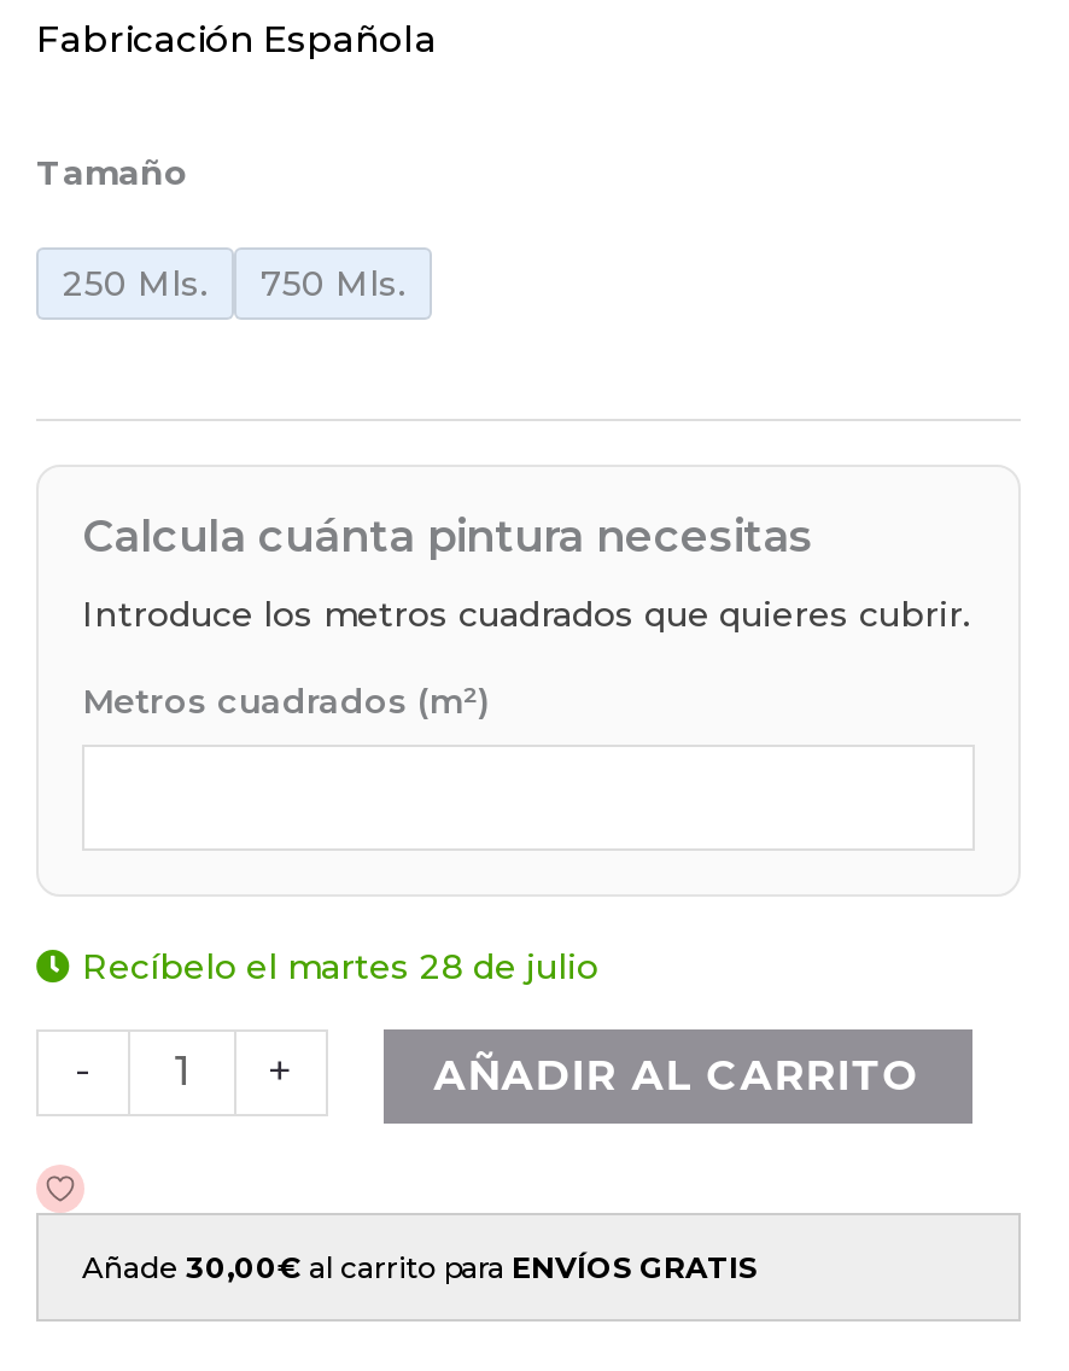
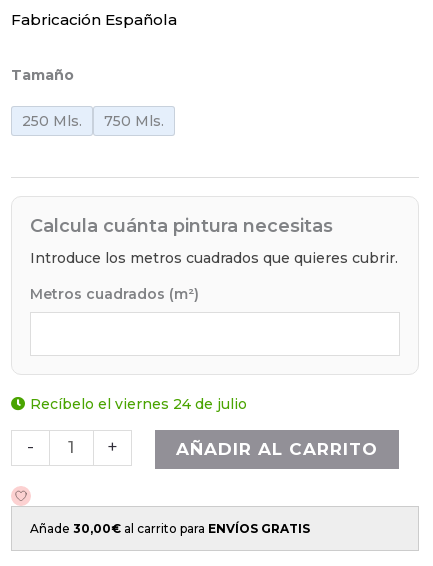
[82,945,598,988] Recíbelo el martes 28 de julio -> [30,395,247,413] Recíbelo el viernes 24 de julio

